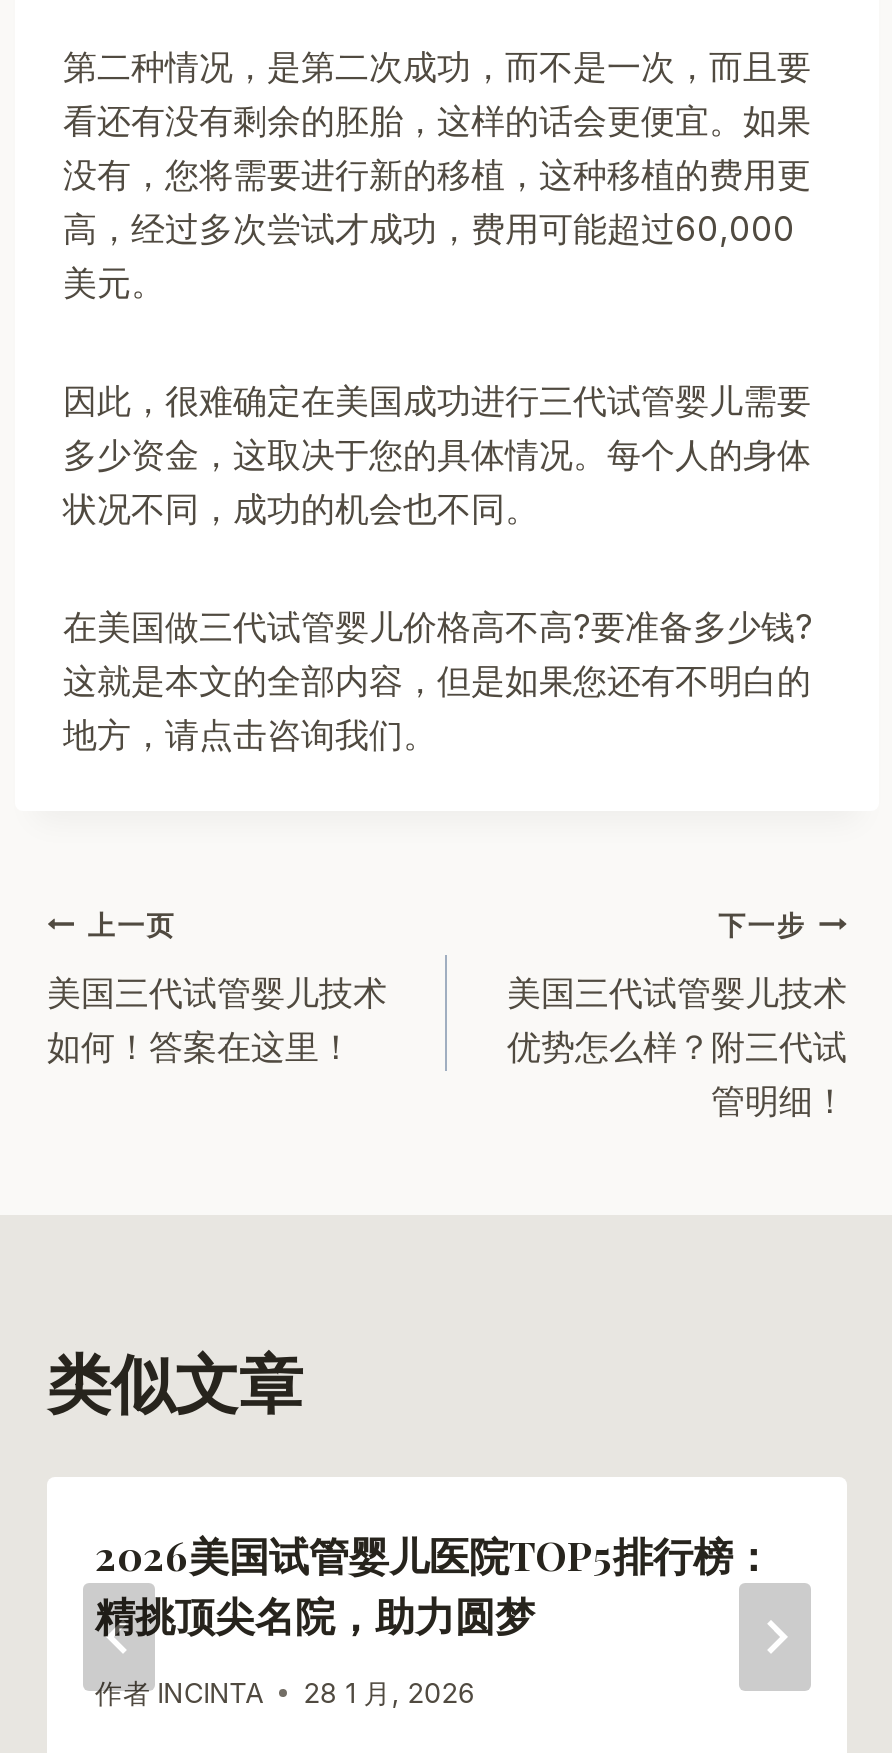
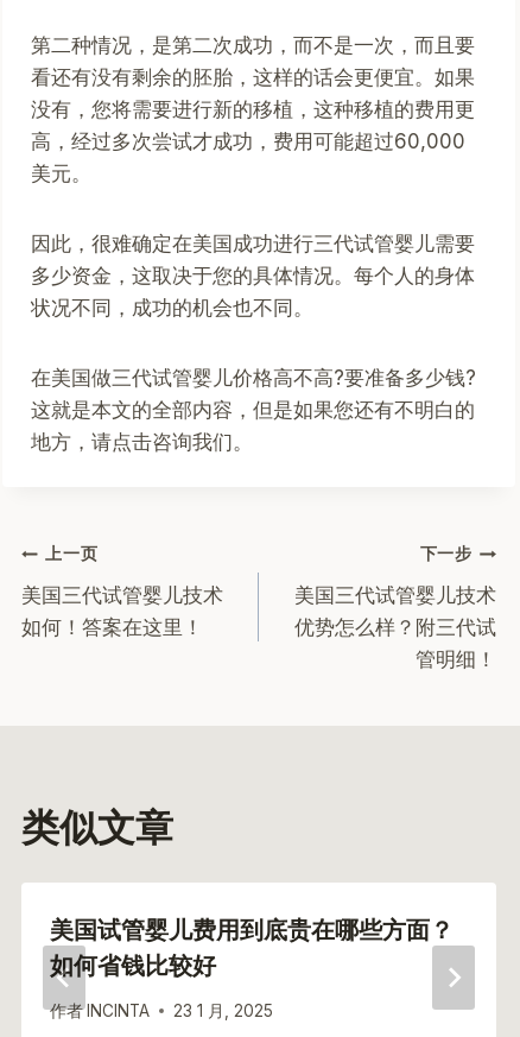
[95,1527,773,1641] 2026美国试管婴儿医院TOP5排行榜： | 精挑顶尖名院，助力圆梦 -> [50,912,454,980] 美国试管婴儿费用到底贵在哪些方面？ | 如何省钱比较好
[95,1676,475,1708] 作者 INCINTA 28 1 月, 2026 -> [50,1001,273,1020] 作者 INCINTA 23 1 月, 2025

